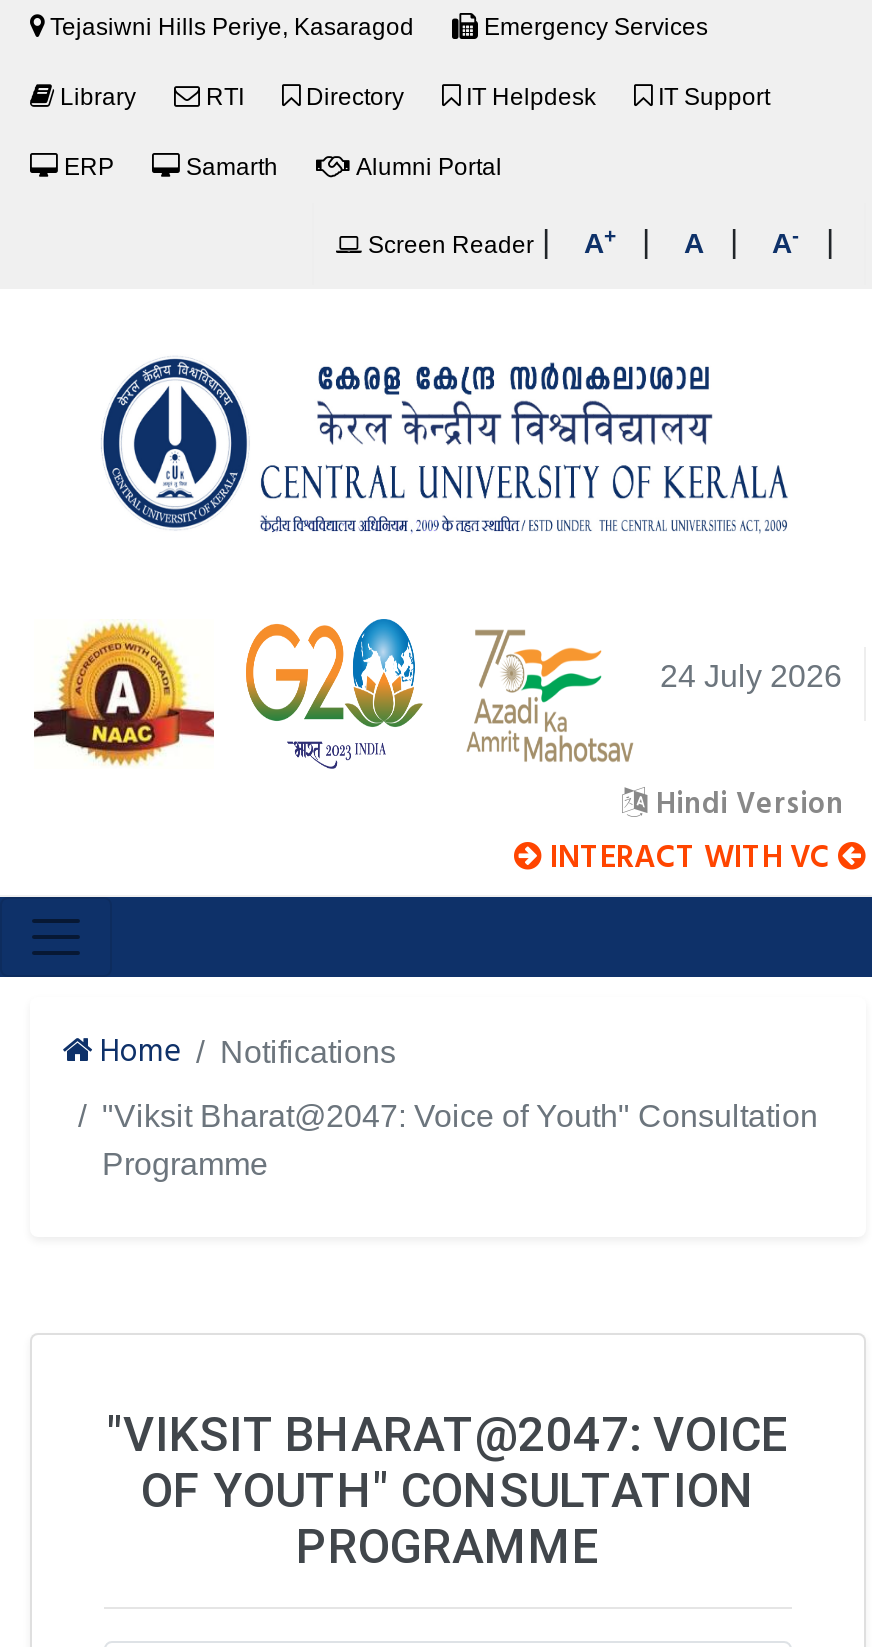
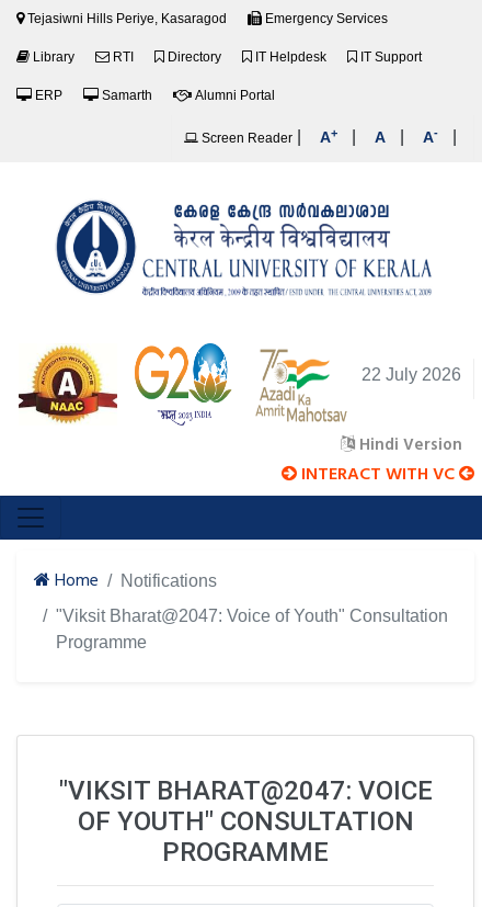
[660,659,842,693] 24 July 2026 -> [361,365,461,384] 22 July 2026

